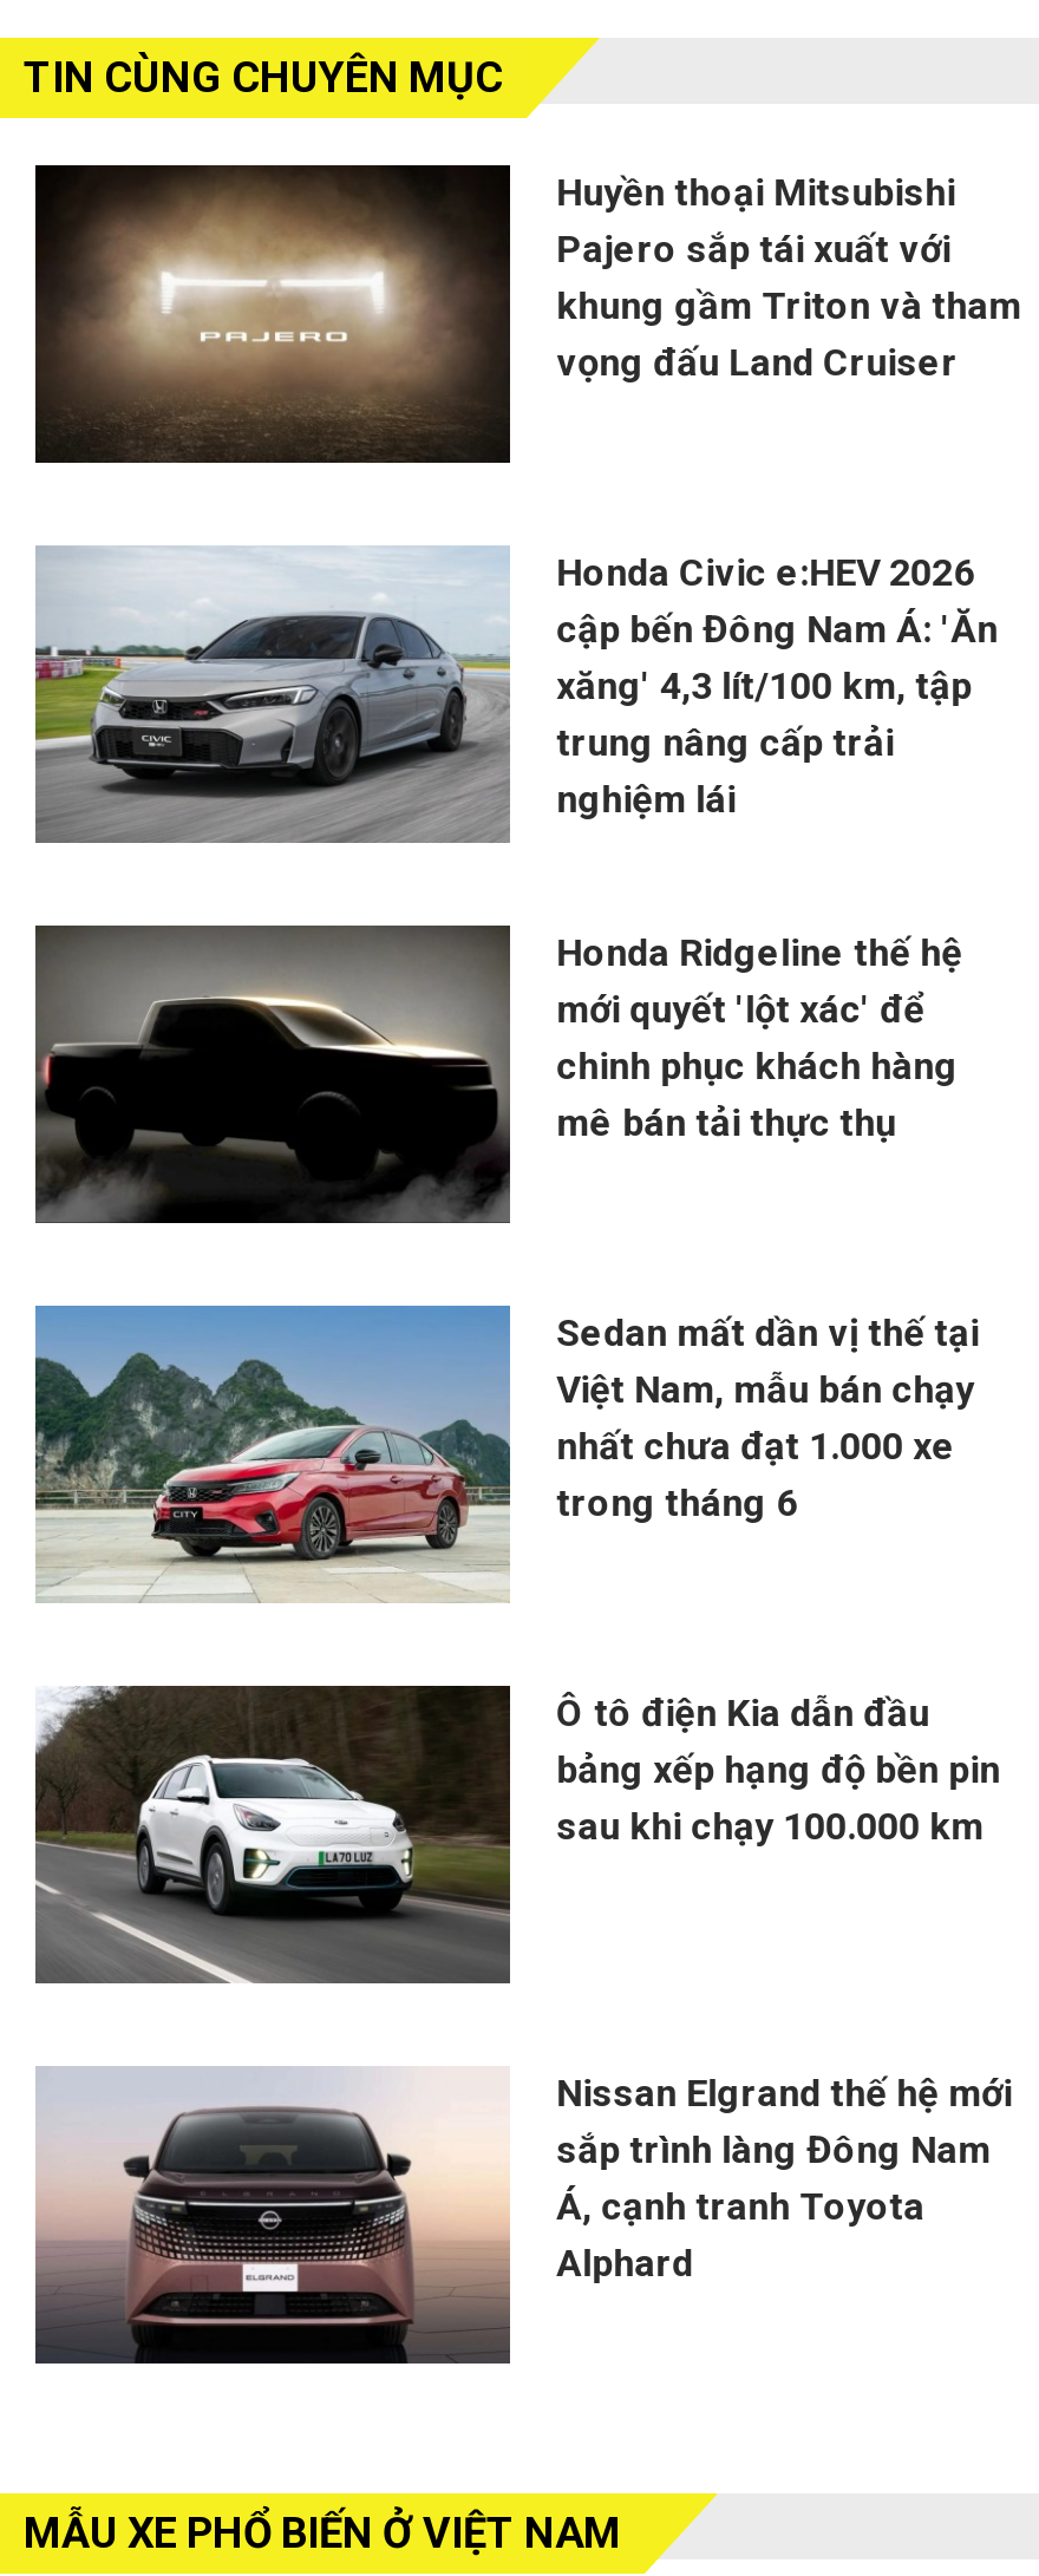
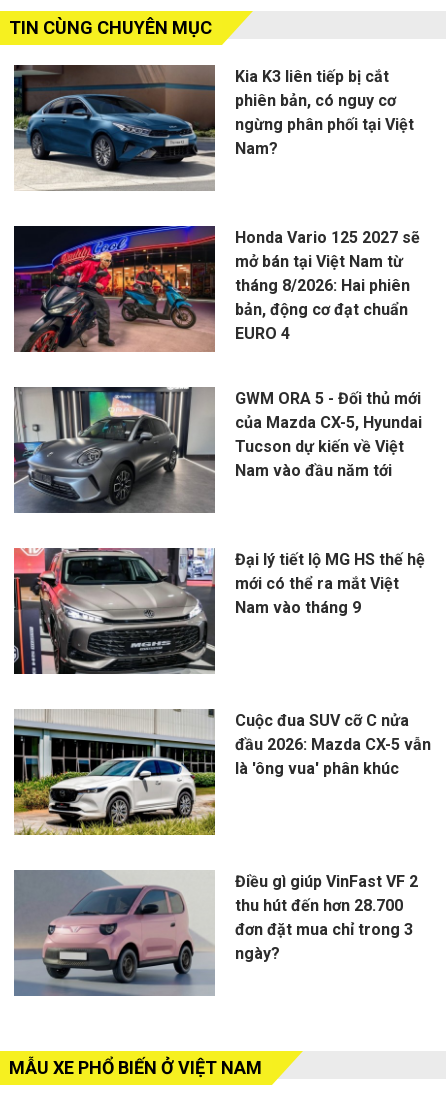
[33,163,1022,465] [image] | Huyền thoại Mitsubishi | Pajero sắp tái xuất với | khung gầm Triton và tham | vọng đấu Land Cruiser -> [13,64,414,191] [image] | Kia K3 liên tiếp bị cắt | phiên bản, có nguy cơ | ngừng phân phối tại Việt | Nam?
[33,545,998,843] [image] | Honda Civic e:HEV 2026 | cập bến Đông Nam Á: 'Ăn | xăng' 4,3 lít/100 km, tập | trung nâng cấp trải | nghiệm lái -> [13,225,420,353] [image] | Honda Vario 125 2027 sẽ | mở bán tại Việt Nam từ | tháng 8/2026: Hai phiên | bản, động cơ đạt chuẩn | EURO 4
[33,923,962,1221] [image] | Honda Ridgeline thế hệ | mới quyết 'lột xác' để | chinh phục khách hàng | mê bán tải thực thụ -> [13,387,422,513] [image] | GWM ORA 5 - Đối thủ mới | của Mazda CX-5, Hyundai | Tucson dự kiến về Việt | Nam vào đầu năm tới
[33,1303,979,1603] [image] | Sedan mất dần vị thế tại | Việt Nam, mẫu bán chạy | nhất chưa đạt 1.000 xe | trong tháng 6 -> [13,547,425,675] [image] | Đại lý tiết lộ MG HS thế hệ | mới có thể ra mắt Việt | Nam vào tháng 9
[33,1683,1000,1983] [image] | Ô tô điện Kia dẫn đầu | bảng xếp hạng độ bền pin | sau khi chạy 100.000 km -> [13,709,431,836] [image] | Cuộc đua SUV cỡ C nửa | đầu 2026: Mazda CX-5 vẫn | là 'ông vua' phân khúc
[35,2068,1012,2366] [image] | Nissan Elgrand thế hệ mới | sắp trình làng Đông Nam | Á, cạnh tranh Toyota | Alphard -> [14,870,418,997] [image] | Điều gì giúp VinFast VF 2 | thu hút đến hơn 28.700 | đơn đặt mua chỉ trong 3 | ngày?

